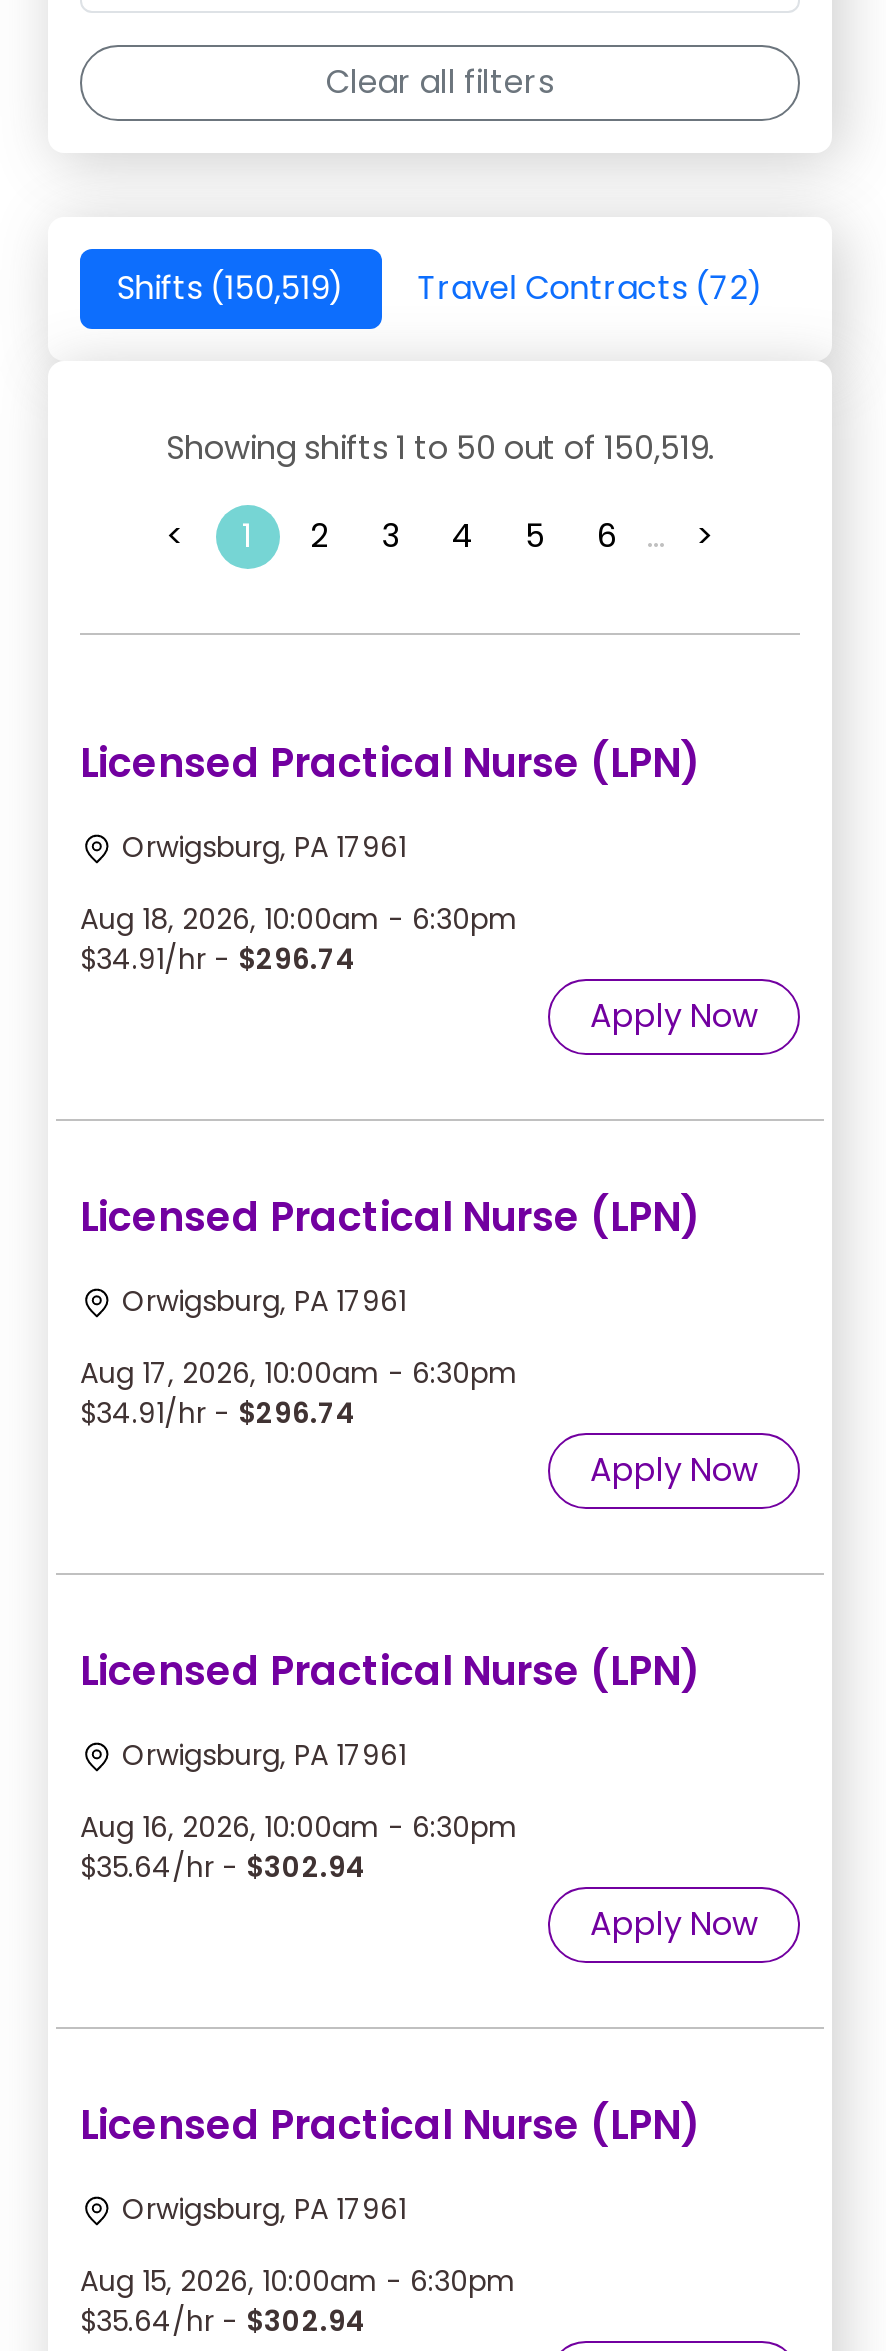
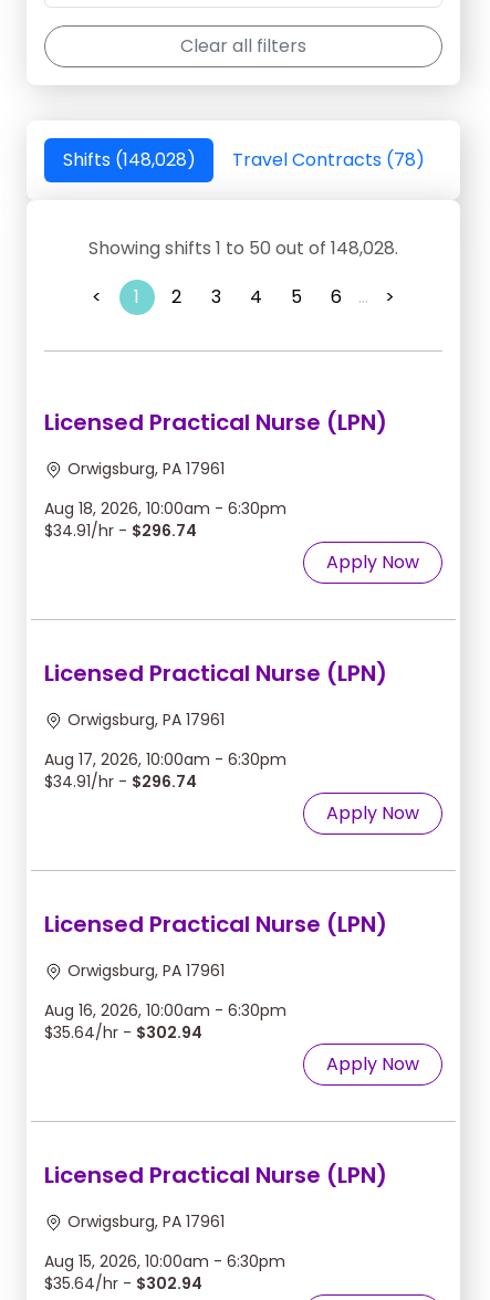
[116,265,344,311] Shifts (150,519) -> [62,147,195,173] Shifts (148,028)
[418,265,764,311] Travel Contracts (72) -> [232,147,424,173] Travel Contracts (78)
[166,425,714,471] Showing shifts 1 to 50 out of 150,519. -> [88,236,398,261] Showing shifts 1 to 50 out of 148,028.

